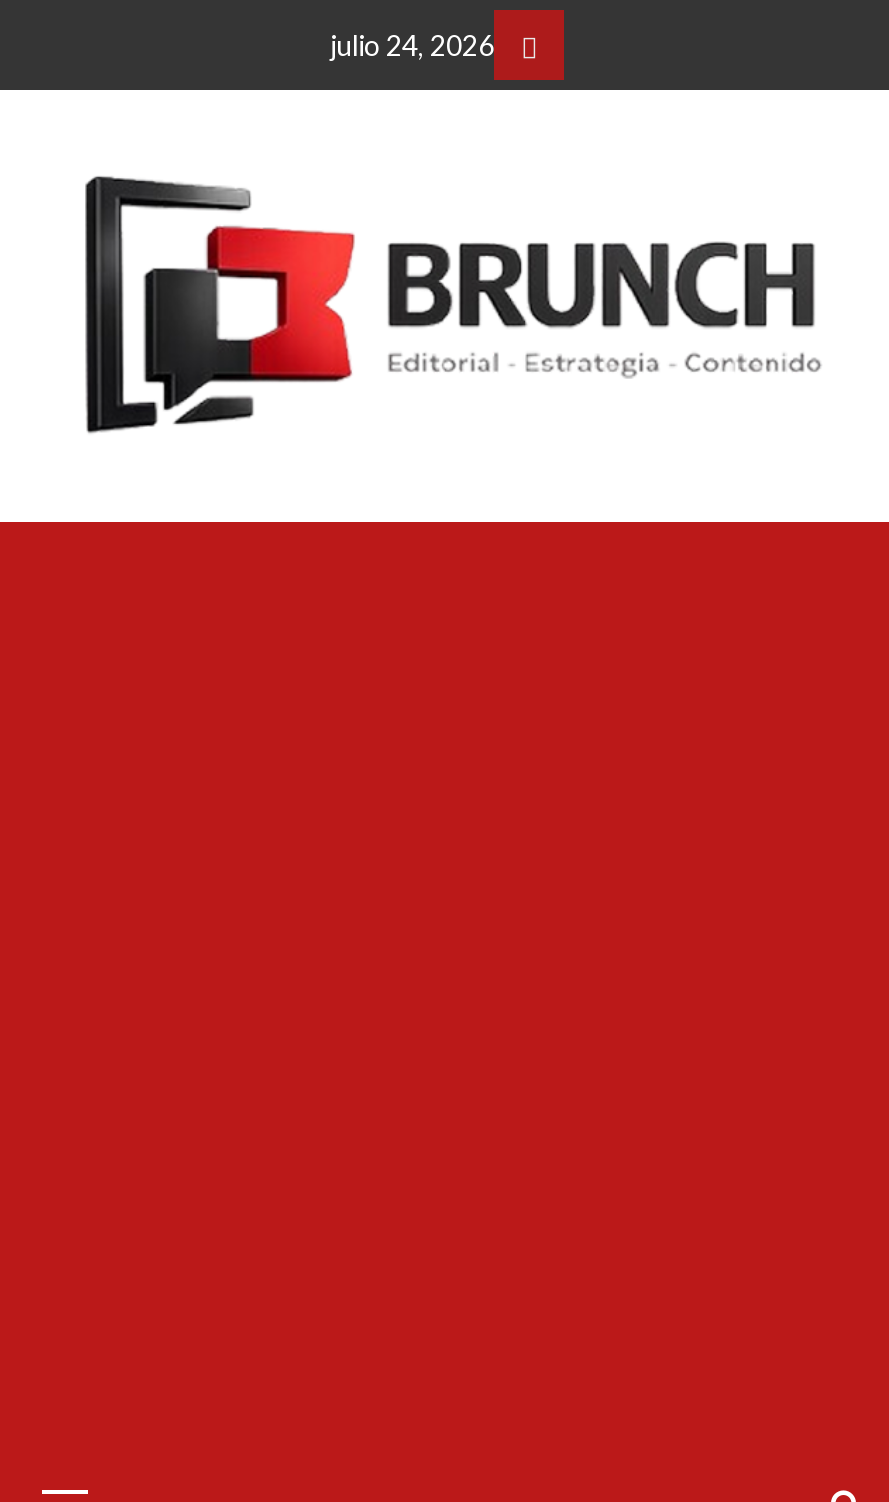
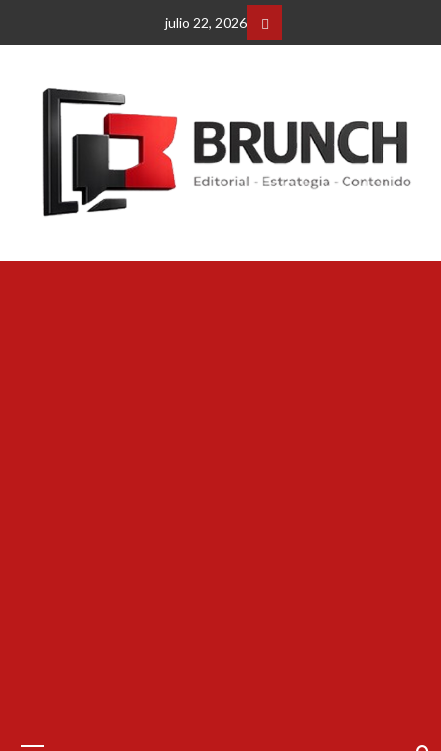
[330,28,494,62] julio 24, 2026 -> [165,14,247,31] julio 22, 2026

